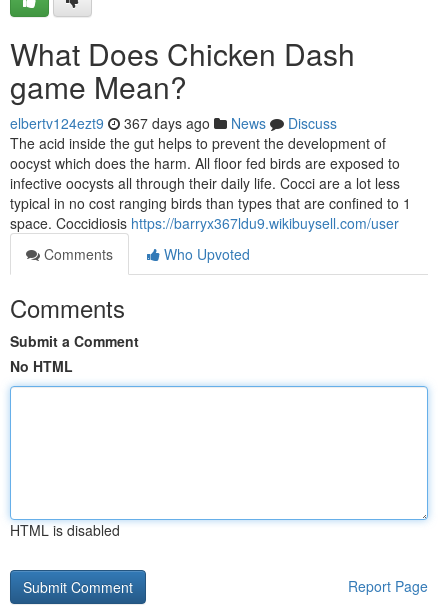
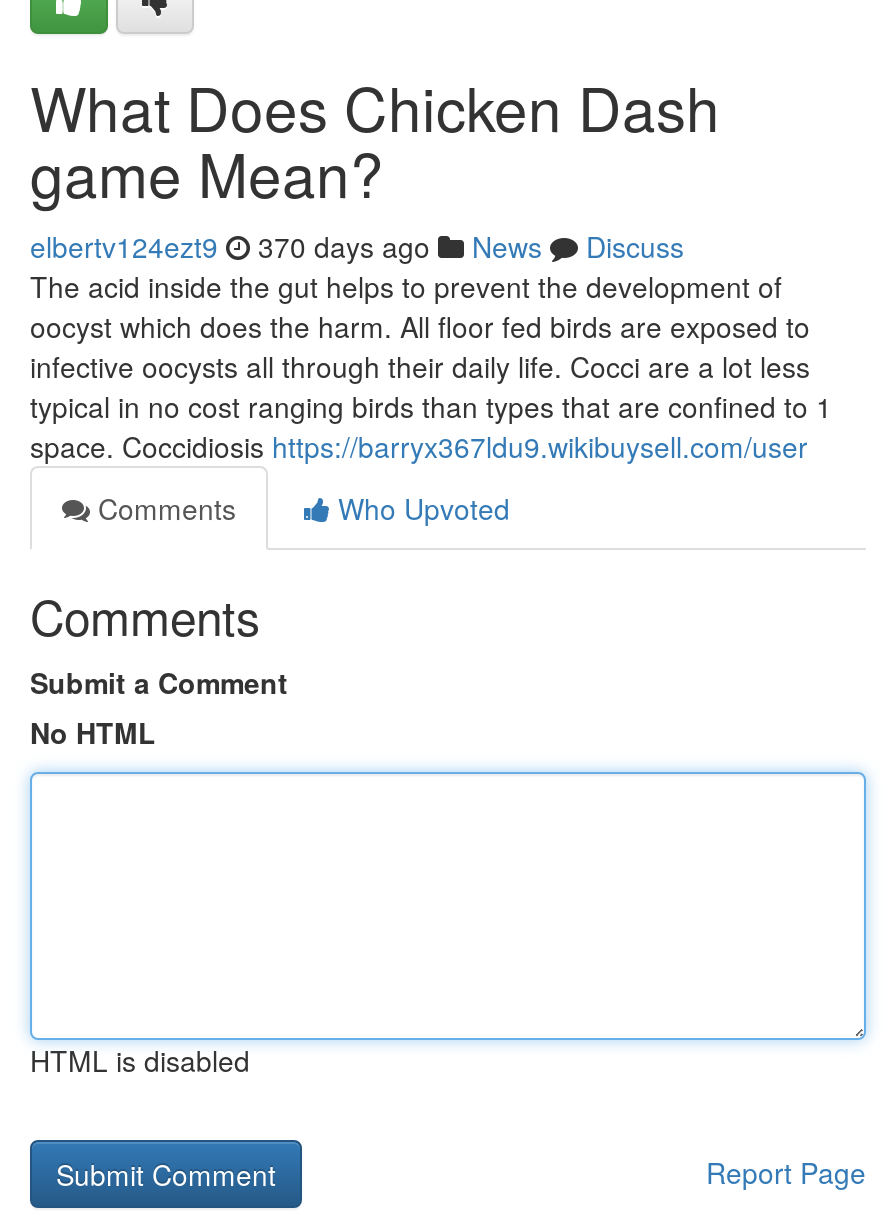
[10,113,337,133] elbertv124ezt9 367 days ago News Discuss -> [30,226,684,266] elbertv124ezt9 370 days ago News Discuss

